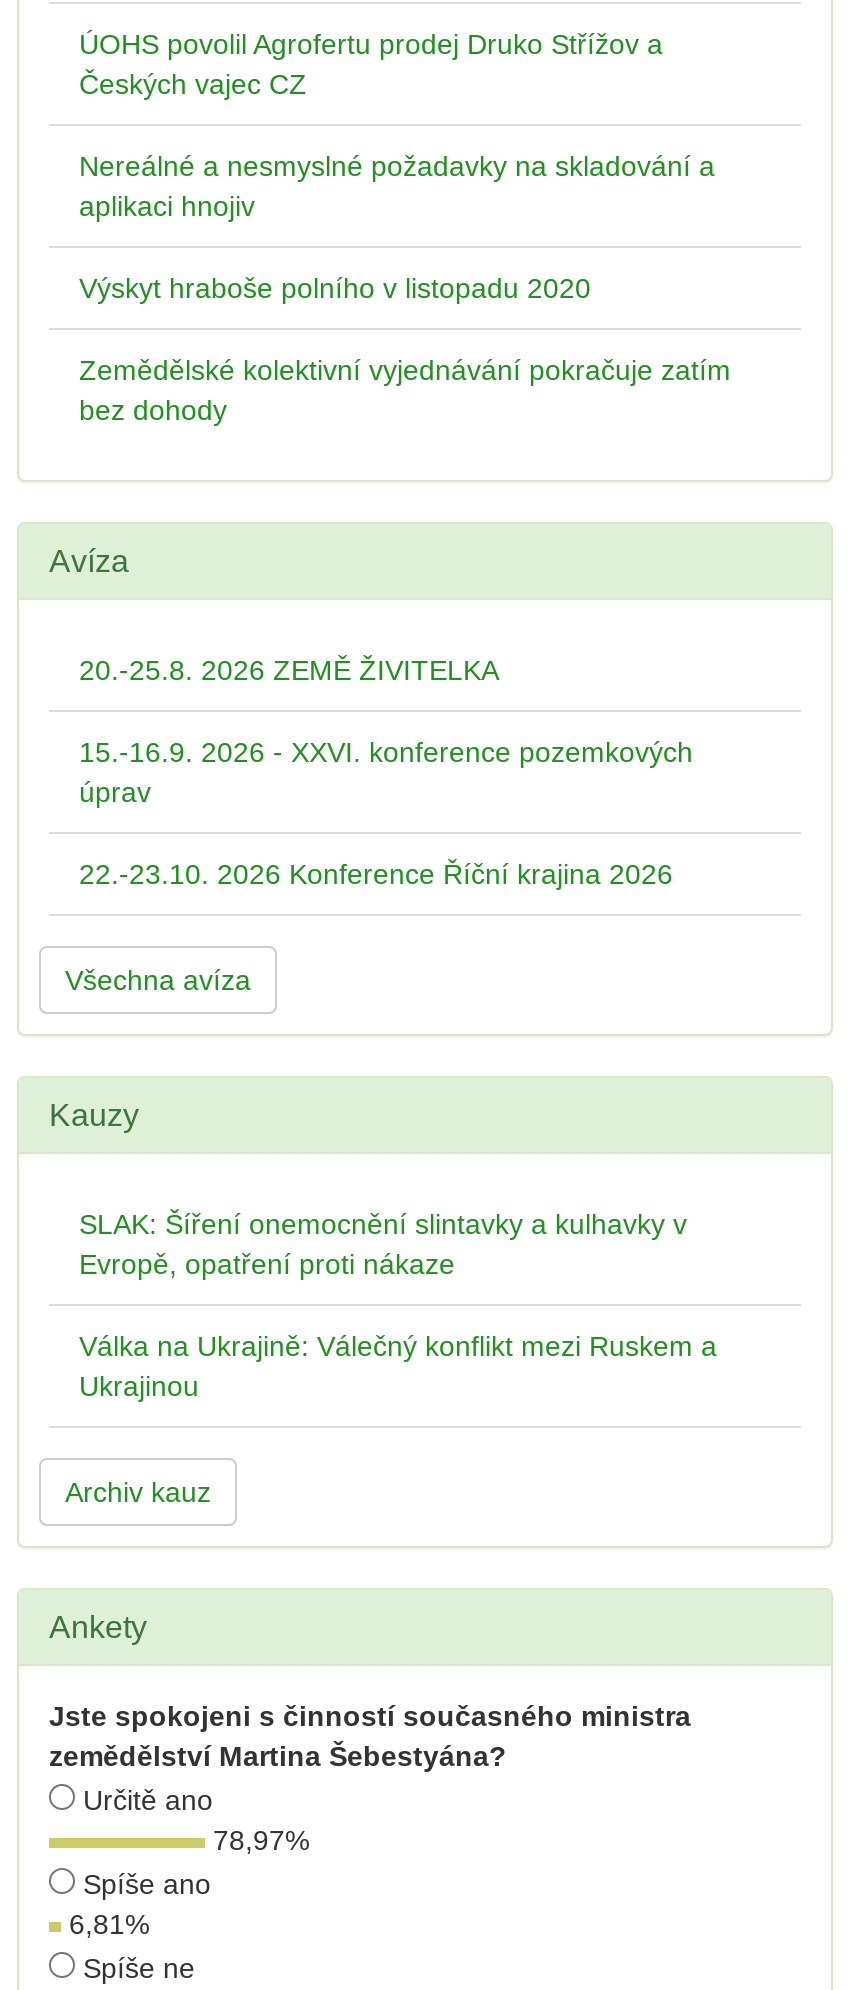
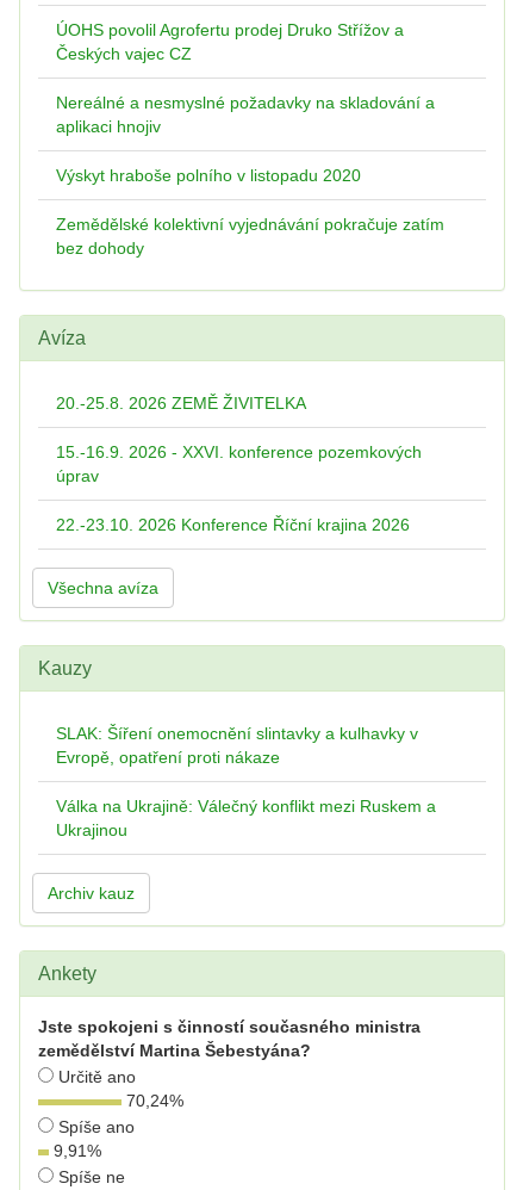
[205,1825,309,1857] 78,97% -> [122,1091,183,1110] 70,24%
[61,1909,149,1941] 6,81% -> [49,1141,101,1161] 9,91%

